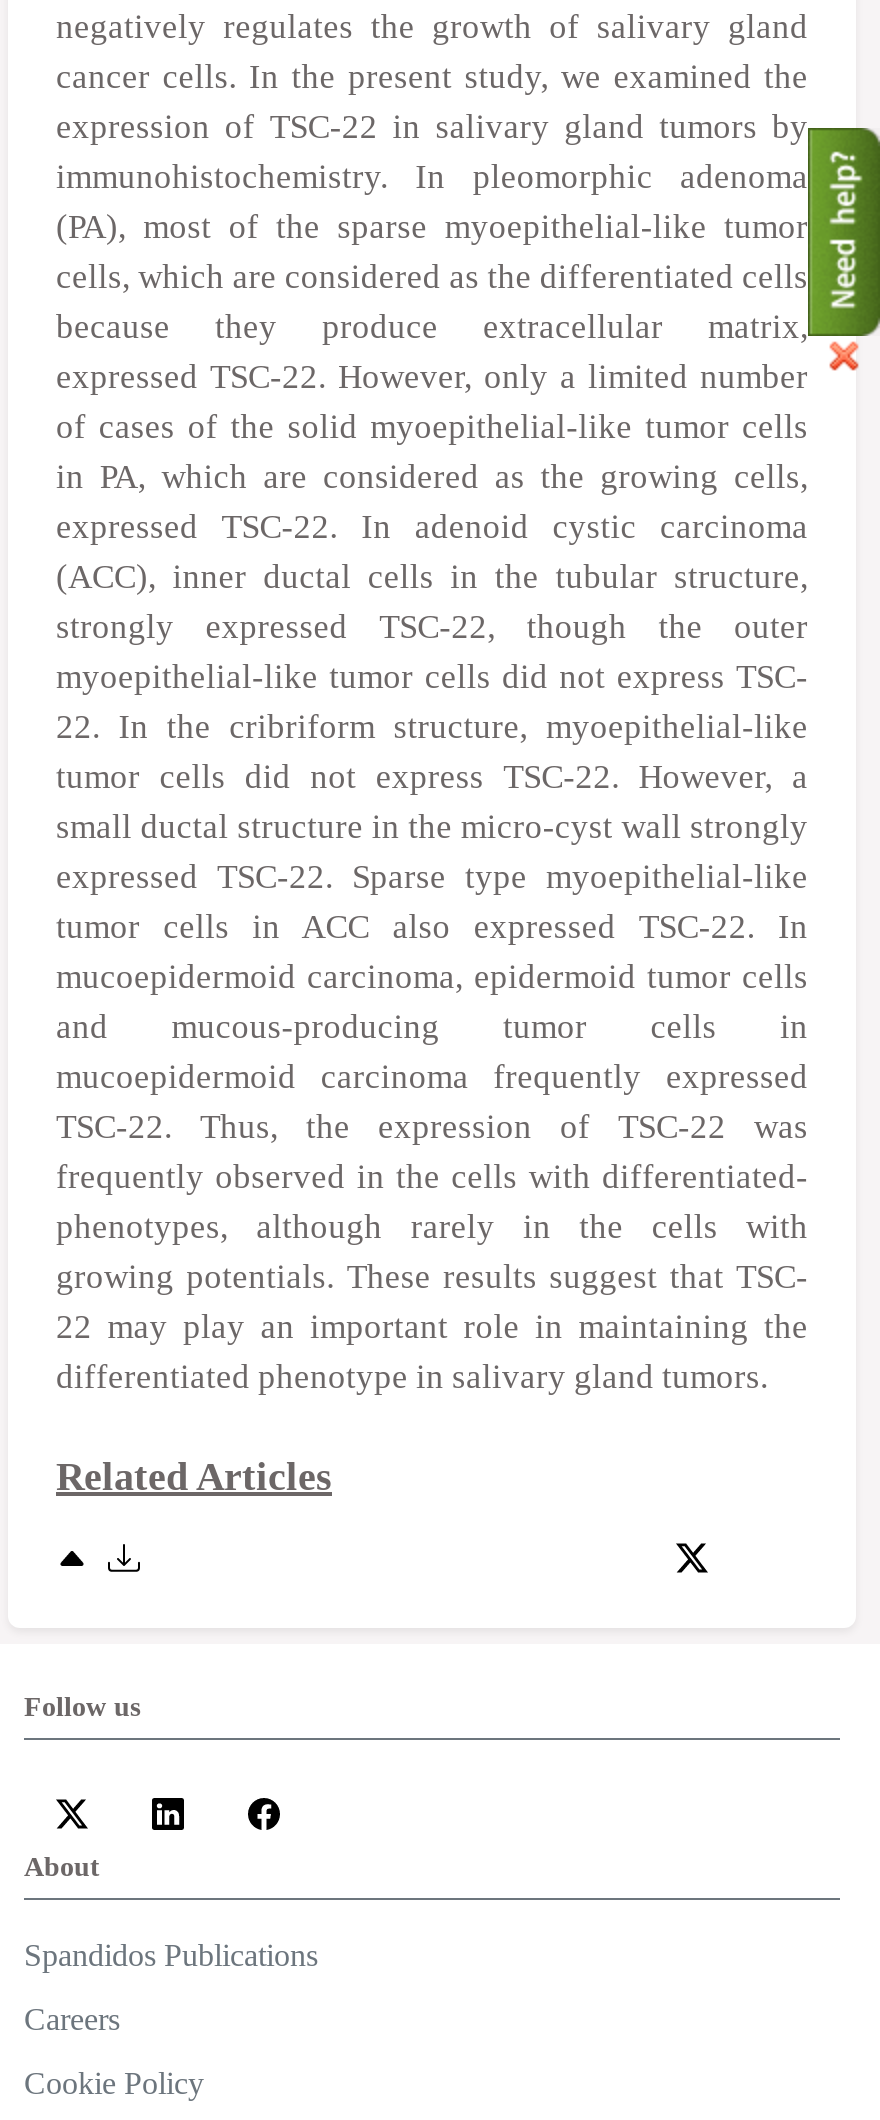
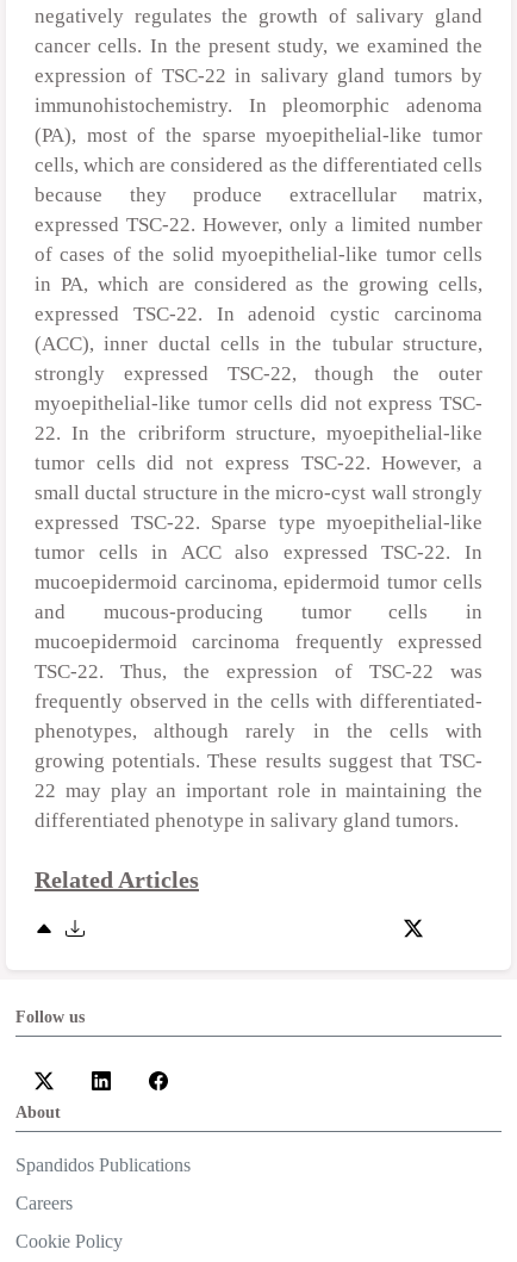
[806,126,874,372] [image] -> none

